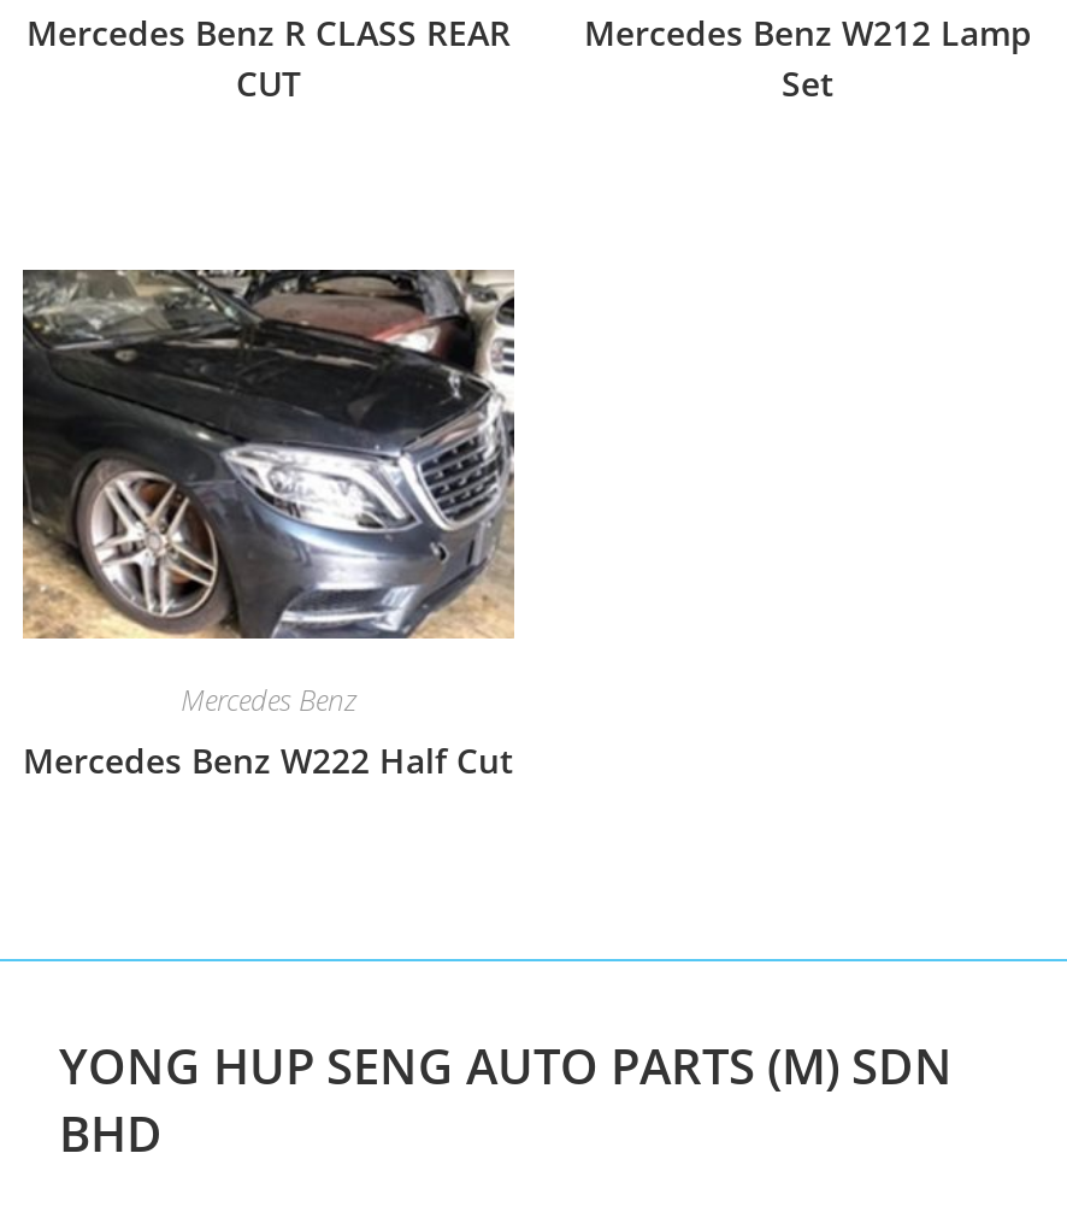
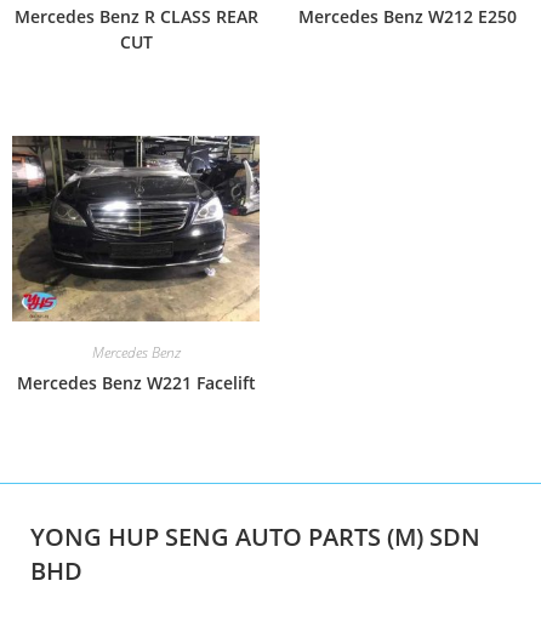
[584,9,1032,106] Mercedes Benz W212 Lamp | Set -> [298,5,517,28] Mercedes Benz W212 E250
[23,267,517,641] [image] -> [12,135,261,321] [image]
[23,737,514,783] Mercedes Benz W222 Half Cut -> [16,371,255,394] Mercedes Benz W221 Facelift

